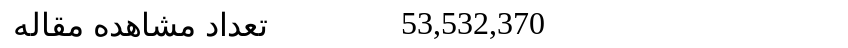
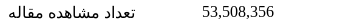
[401,6,545,40] 53,532,370 -> [202,3,274,20] 53,508,356

